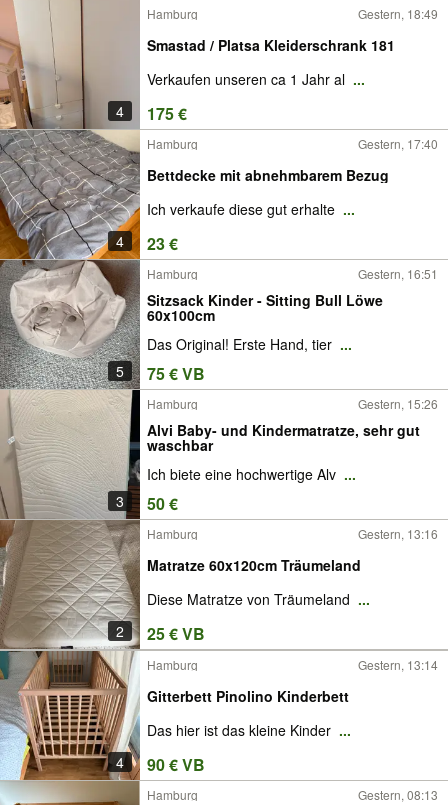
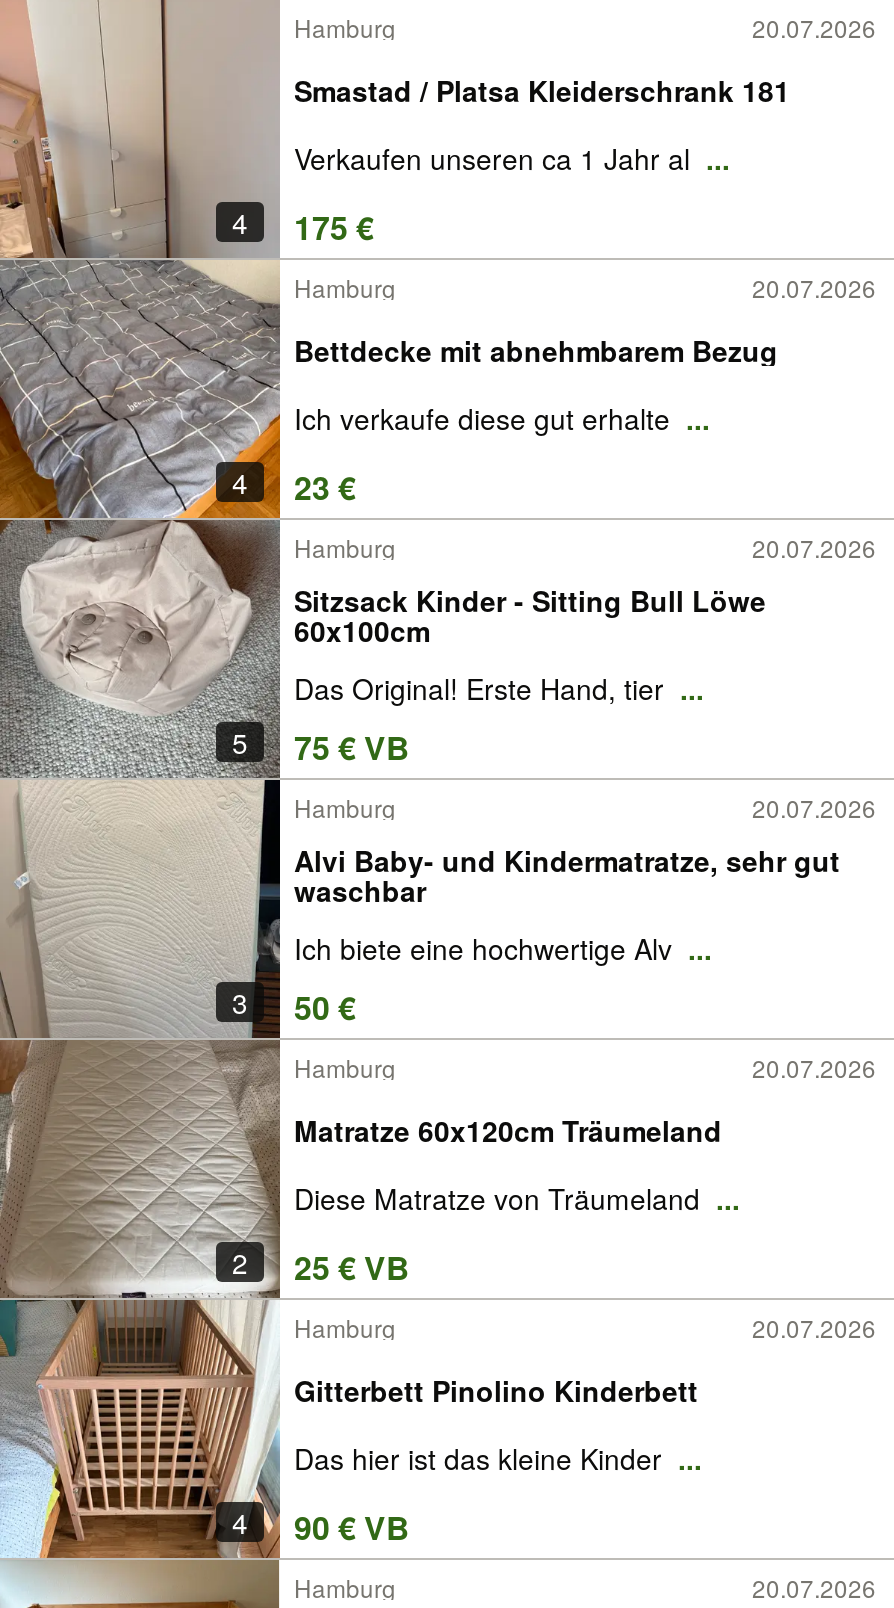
[358,5,438,22] Gestern, 18:49 -> [752,10,876,44] 20.07.2026
[358,135,438,152] Gestern, 17:40 -> [752,270,876,304] 20.07.2026
[358,265,438,282] Gestern, 16:51 -> [752,530,876,564] 20.07.2026
[358,395,438,412] Gestern, 15:26 -> [752,790,876,824] 20.07.2026
[358,525,438,542] Gestern, 13:16 -> [752,1050,876,1084] 20.07.2026
[358,656,438,673] Gestern, 13:14 -> [752,1310,876,1344] 20.07.2026
[358,786,438,803] Gestern, 08:13 -> [752,1570,876,1604] 20.07.2026

